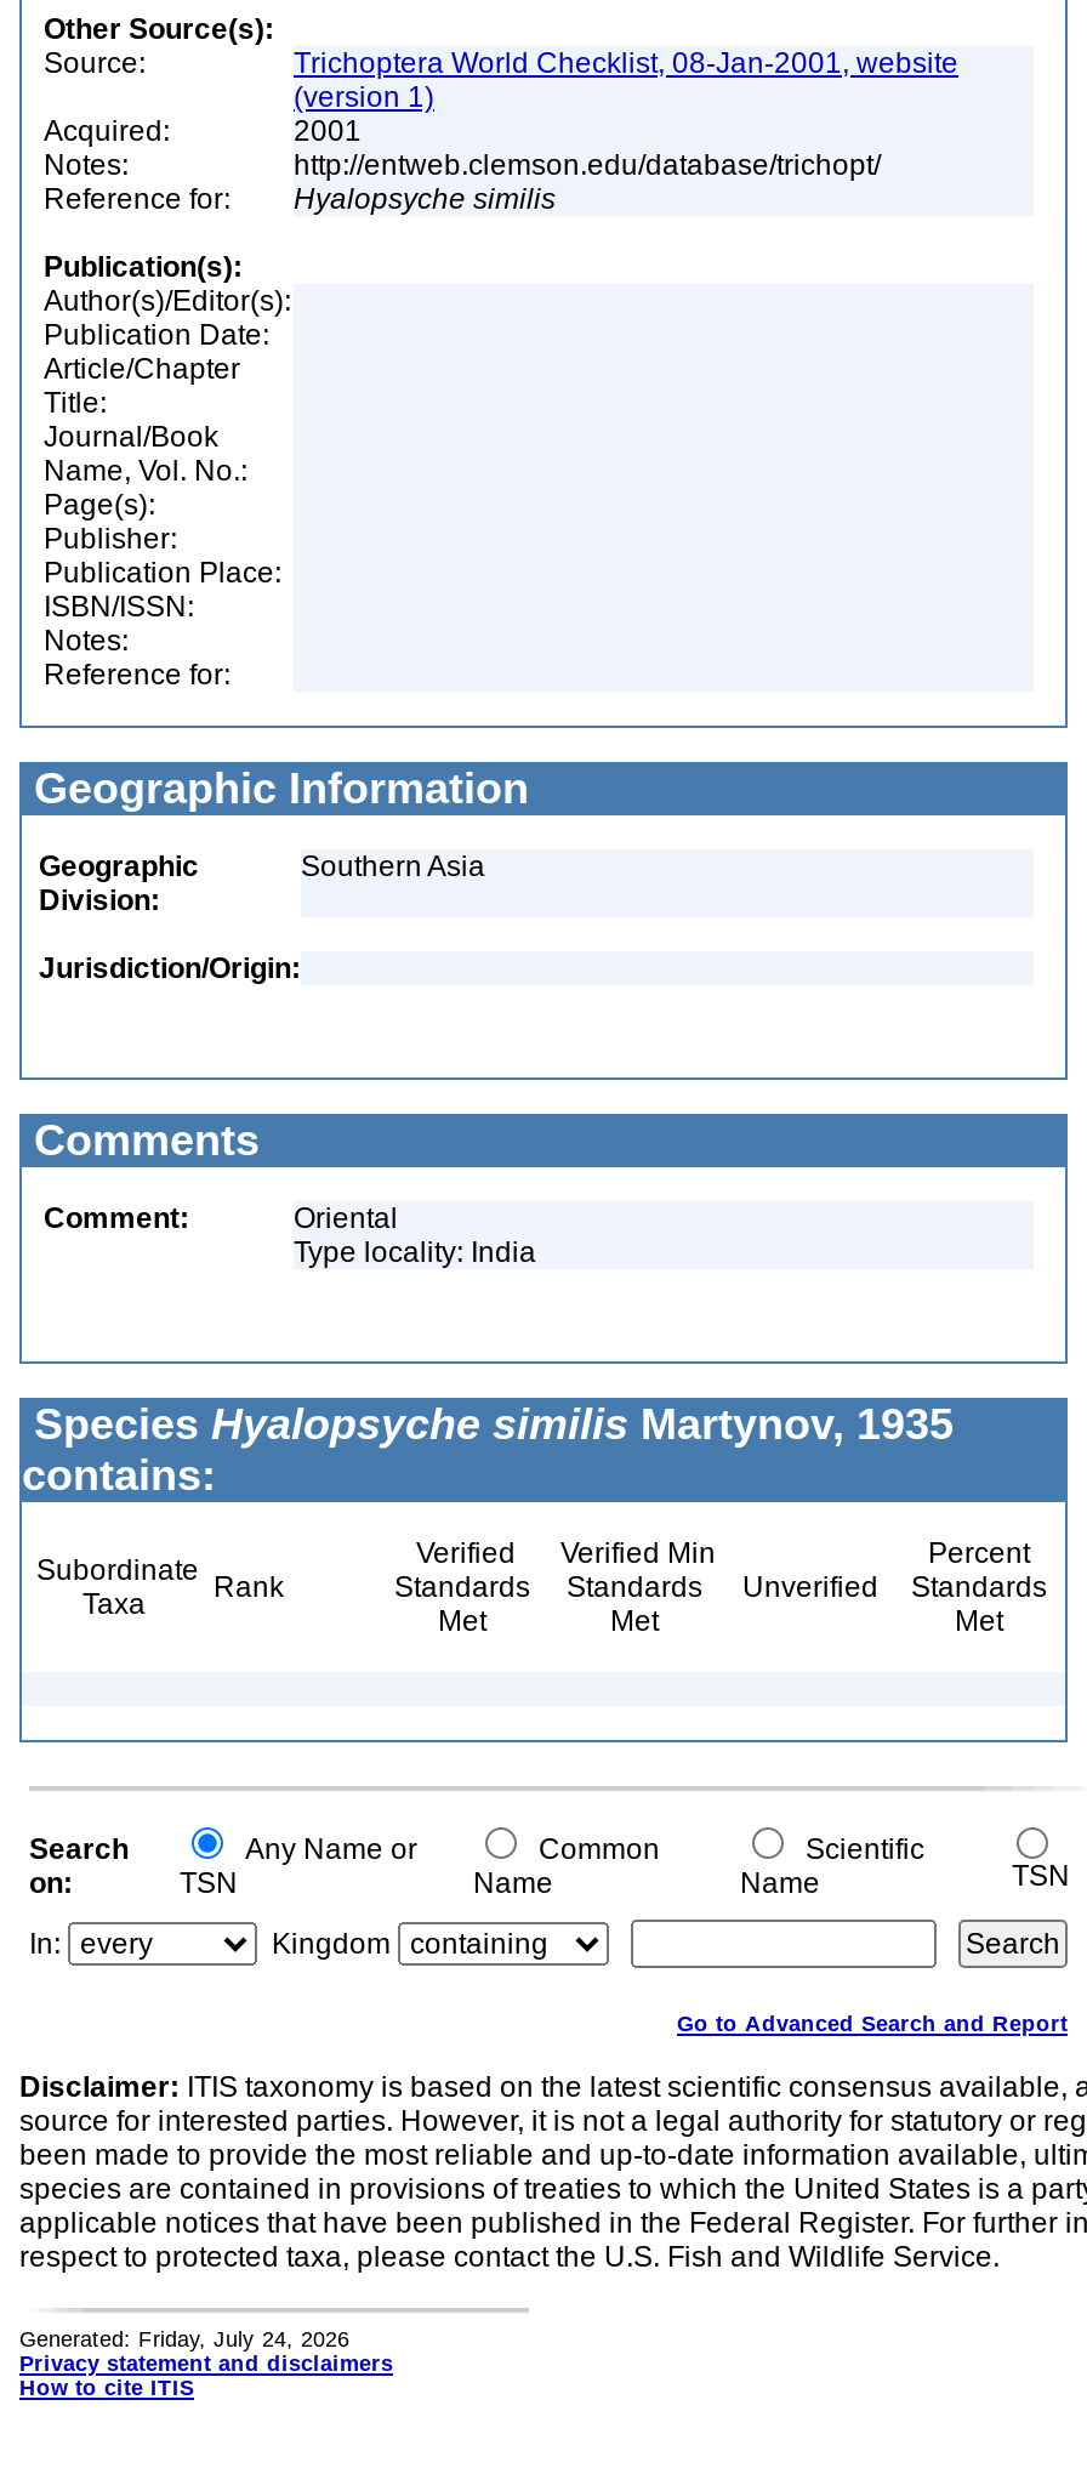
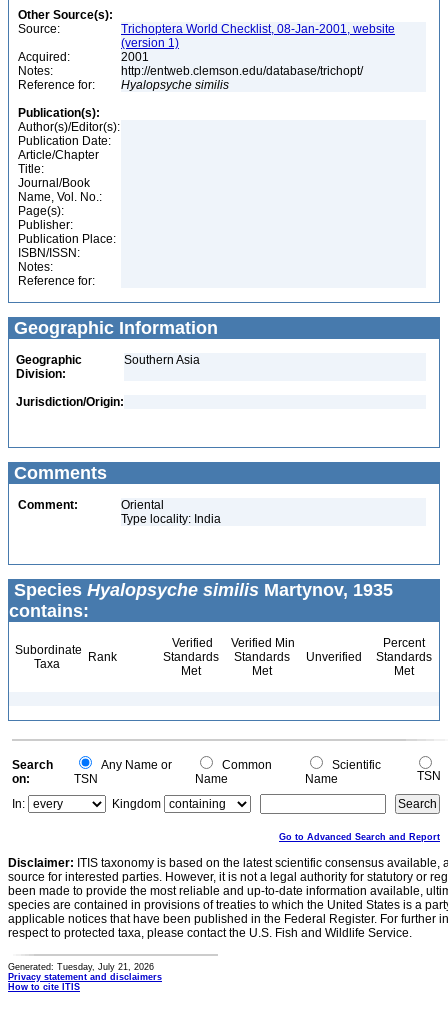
[19,2327,349,2352] Generated: Friday, July 24, 2026 -> [8,962,154,972] Generated: Tuesday, July 21, 2026

